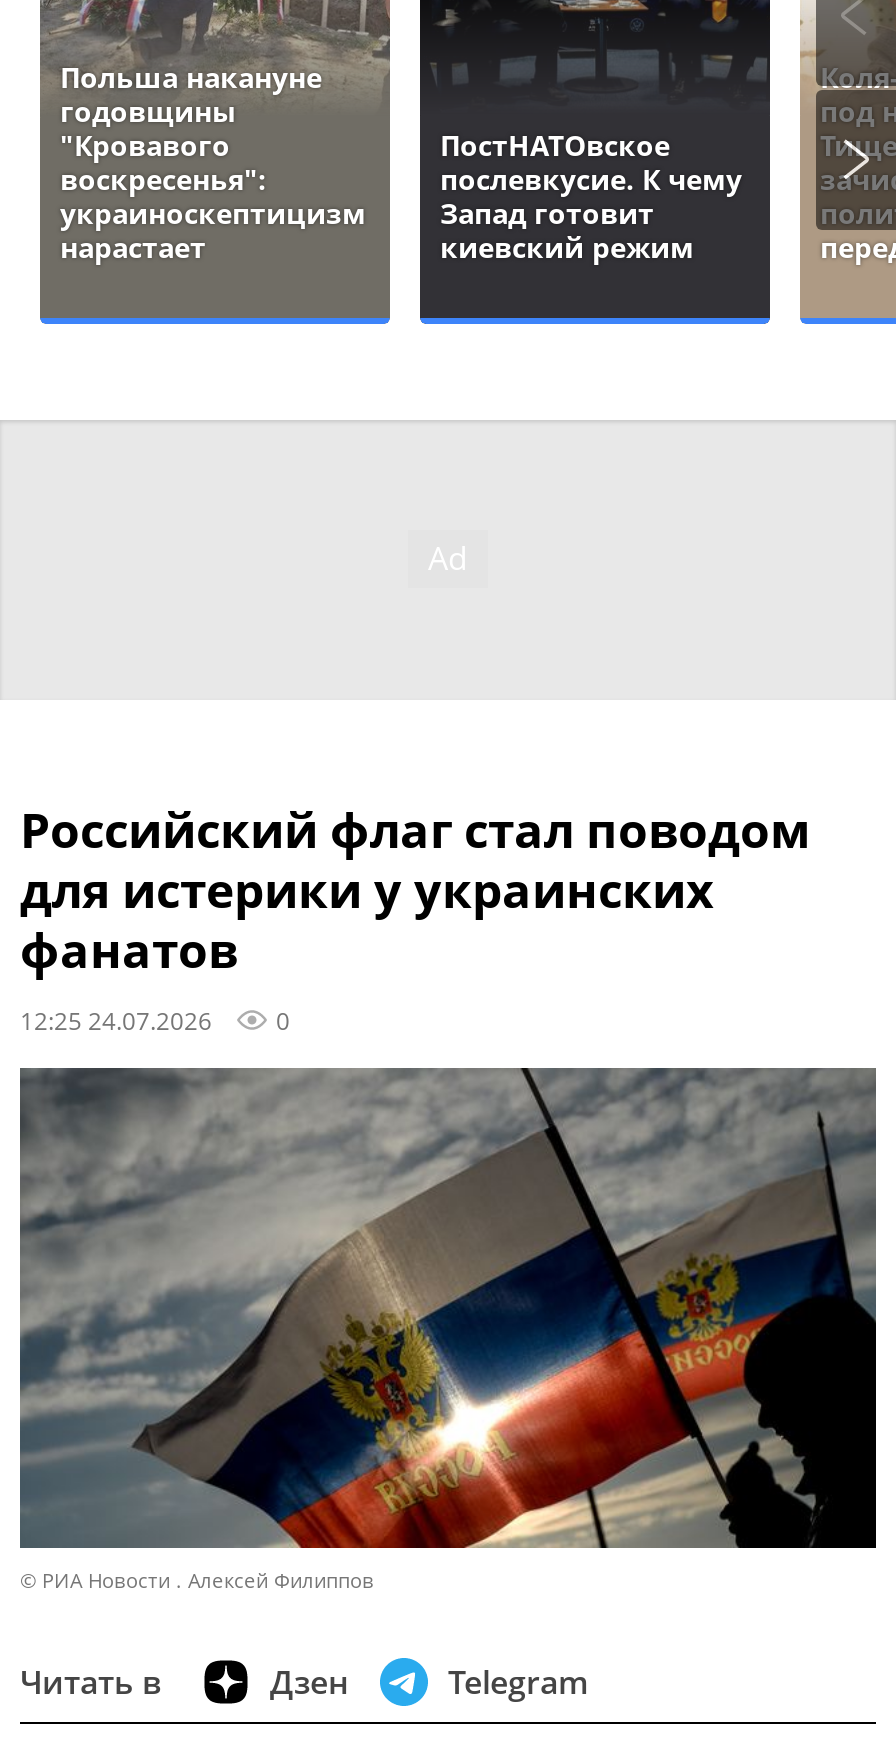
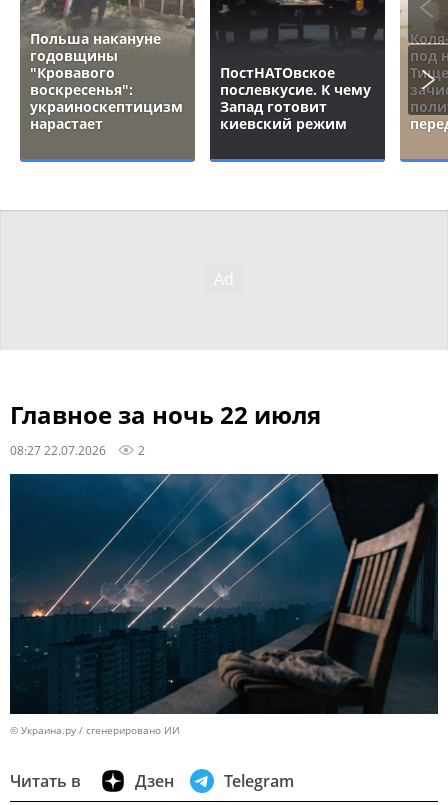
[20,795,810,1035] Российский флаг стал поводом | для истерики у украинских | фанатов | 12:25 24.07.2026 | 0 -> [10,398,321,458] Главное за ночь 22 июля | 08:27 22.07.2026 | 2
[20,1066,876,1595] [image] | © РИА Новости . Алексей Филиппов -> [9,473,438,737] [image] | © Украина.ру / сгенерировано ИИ

